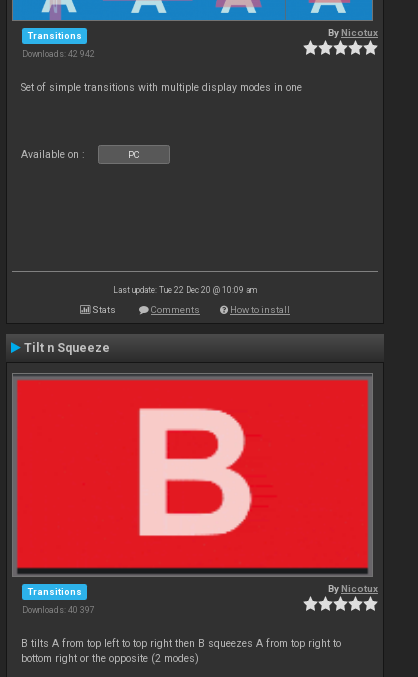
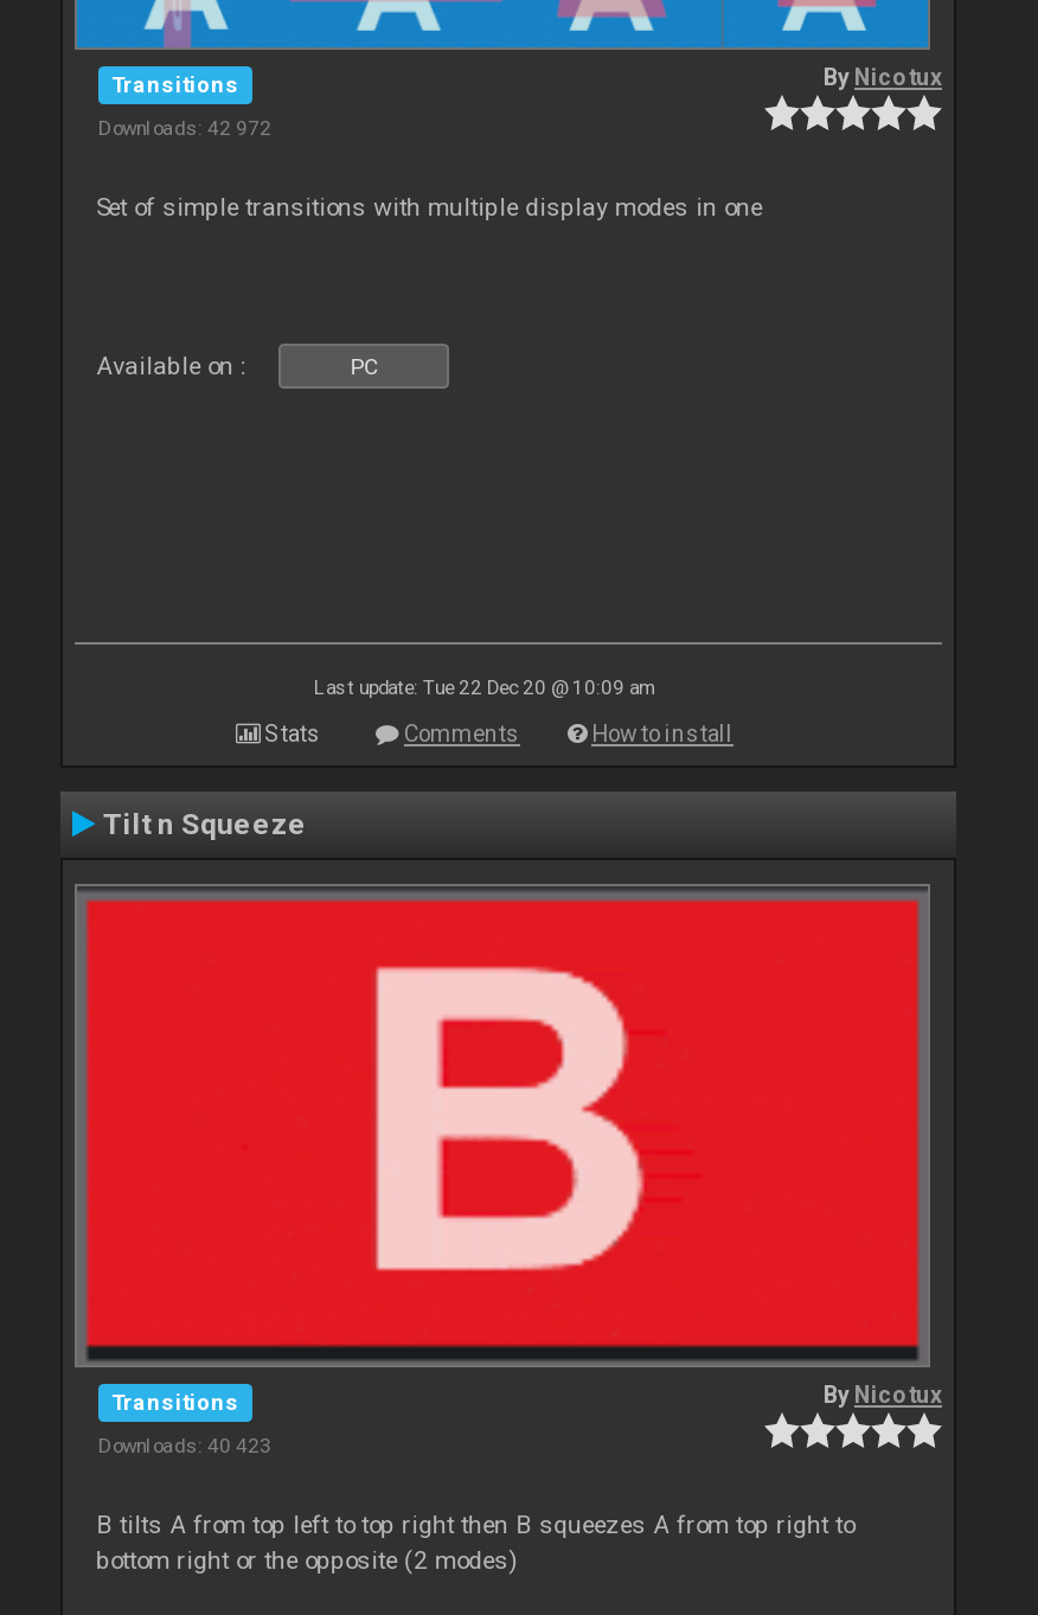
[22,49,95,59] Downloads: 42 942 -> [98,115,271,139] Downloads: 42 972
[22,605,95,615] Downloads: 40 397 -> [98,1433,271,1457] Downloads: 40 423

